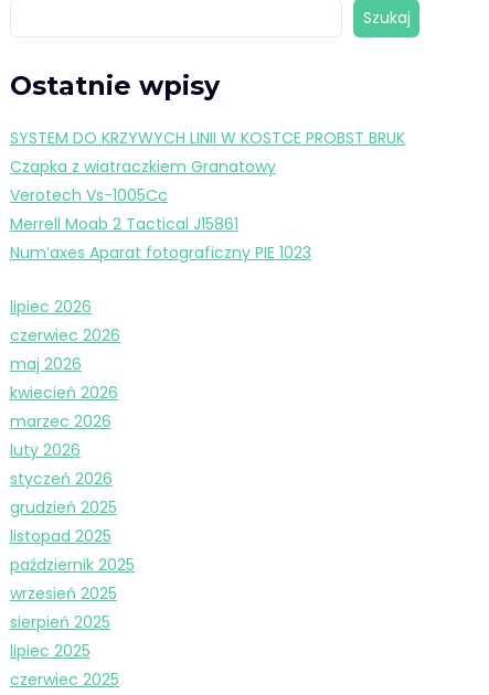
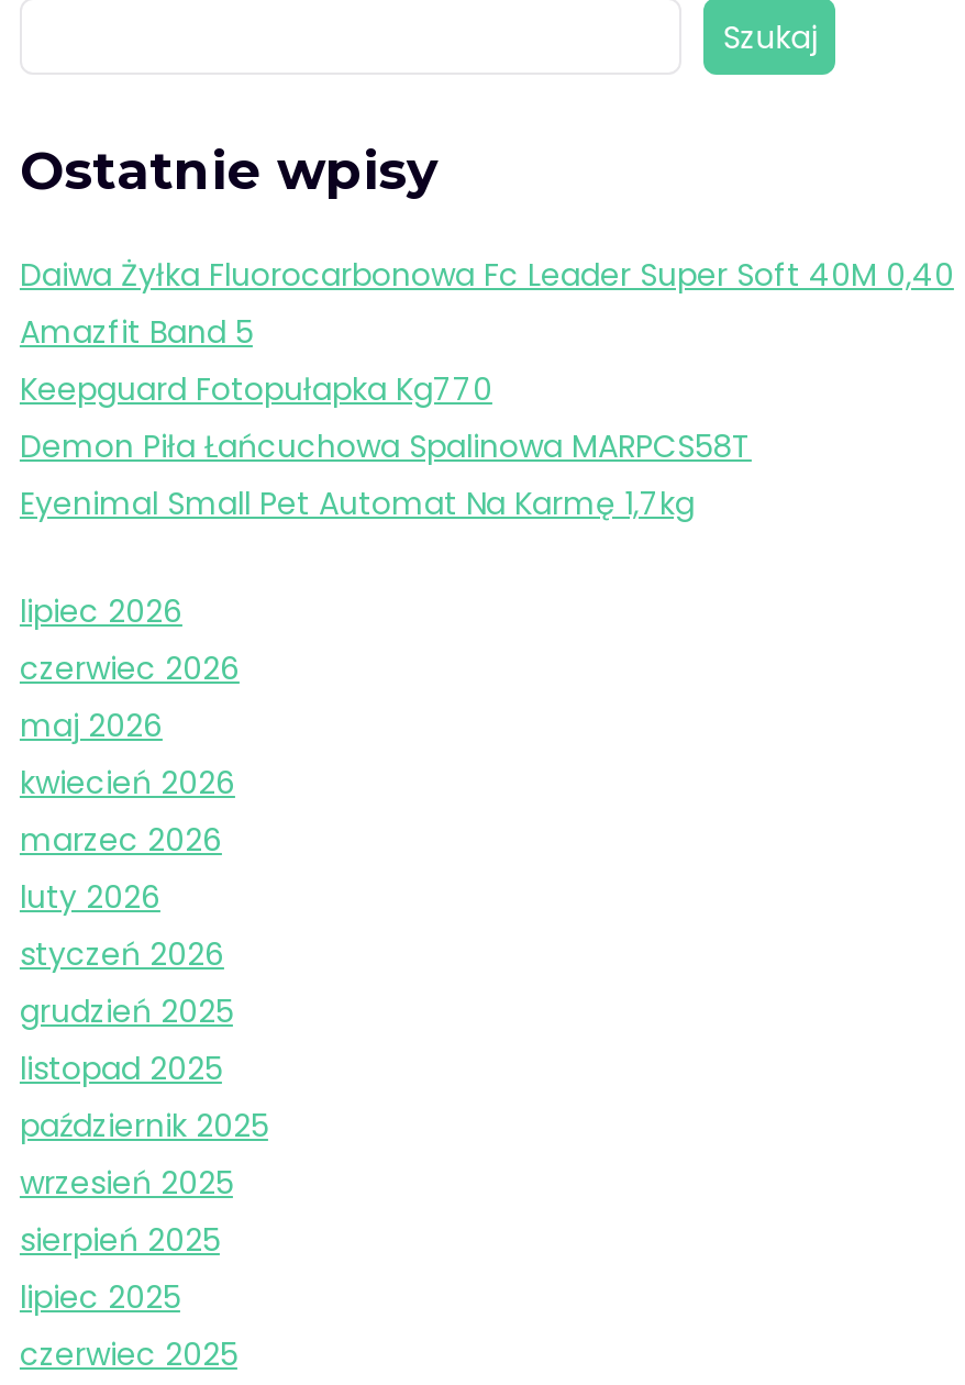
[10,126,405,263] SYSTEM DO KRZYWYCH LINII W KOSTCE PROBST BRUK | Czapka z wiatraczkiem Granatowy | Verotech Vs-1005Cc | Merrell Moab 2 Tactical J15861 | Num’axes Aparat fotograficzny PIE 1023 -> [20,252,954,525] Daiwa Żyłka Fluorocarbonowa Fc Leader Super Soft 40M 0,40 | Amazfit Band 5 | Keepguard Fotopułapka Kg770 | Demon Piła Łańcuchowa Spalinowa MARPCS58T | Eyenimal Small Pet Automat Na Karmę 1,7kg

